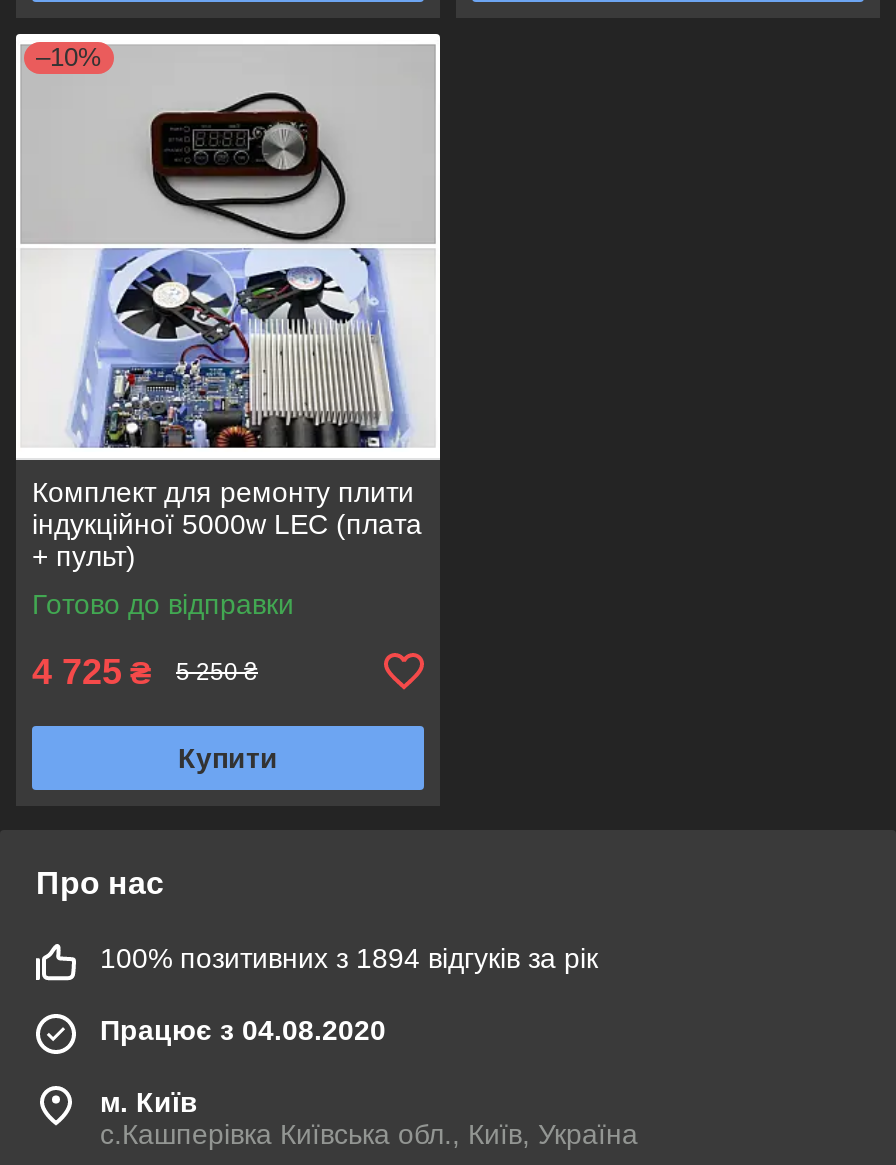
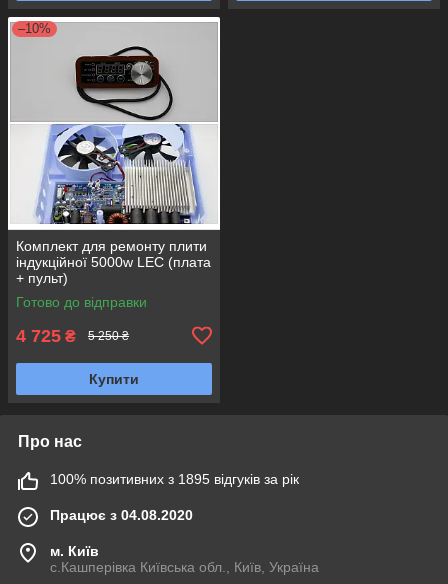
[100,942,598,974] 100% позитивних з 1894 відгуків за рік -> [50,471,299,487] 100% позитивних з 1895 відгуків за рік

